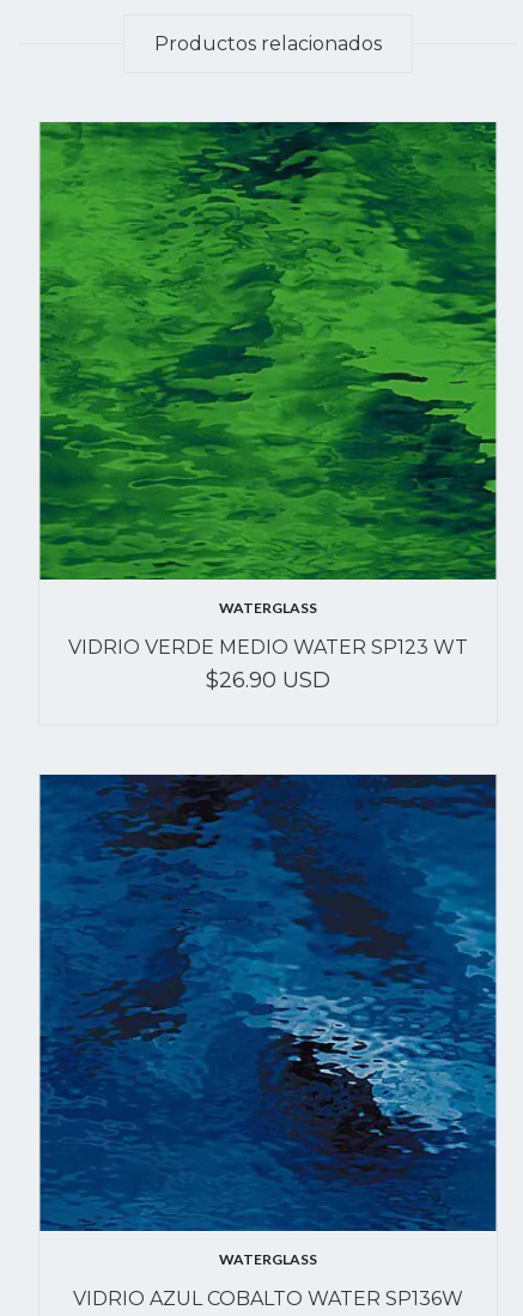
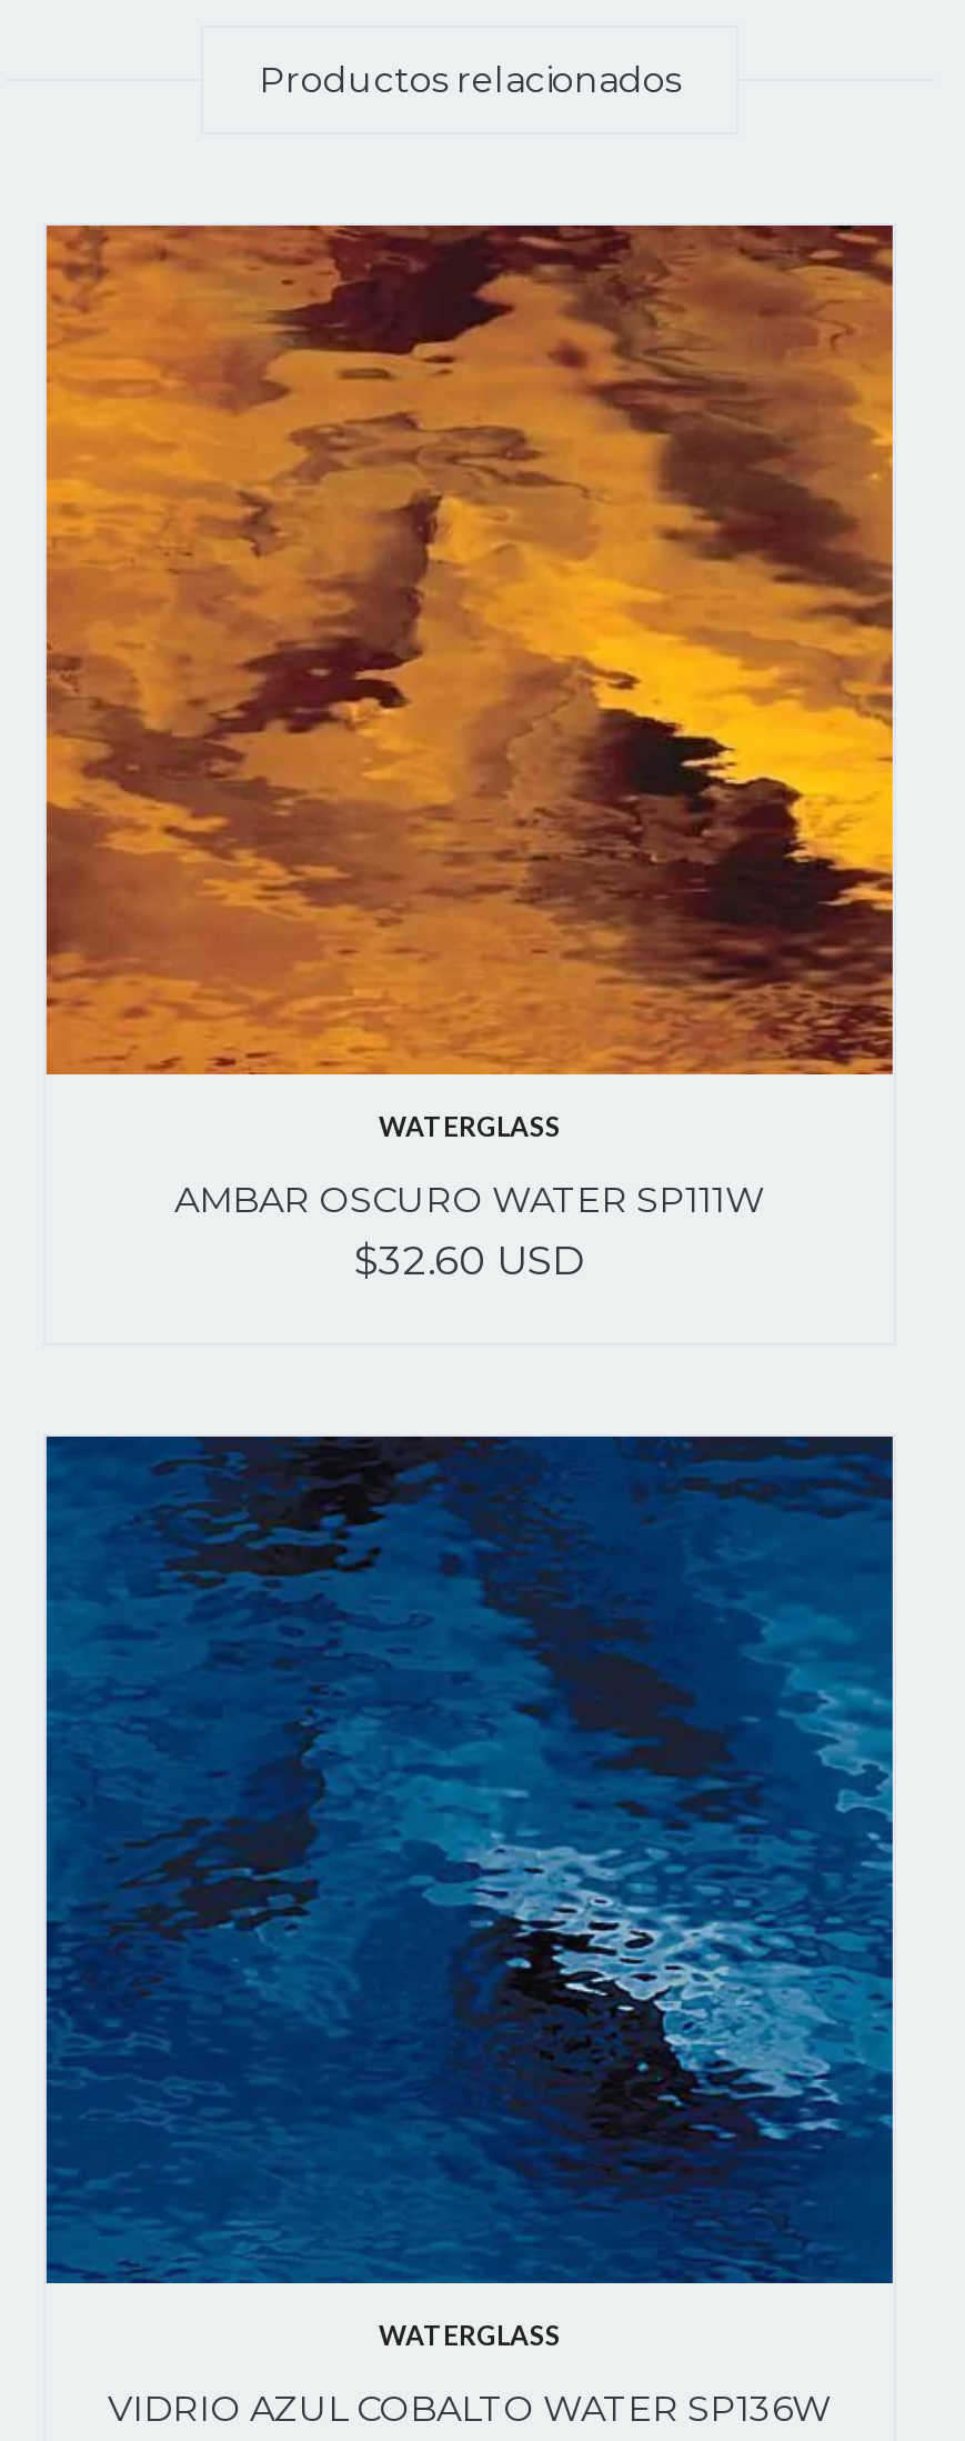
[38,121,498,581] [image] -> [43,223,896,1077] [image]
[68,635,468,693] VIDRIO VERDE MEDIO WATER SP123 WT | $26.90 USD -> [174,1178,765,1285] AMBAR OSCURO WATER SP111W | $32.60 USD

